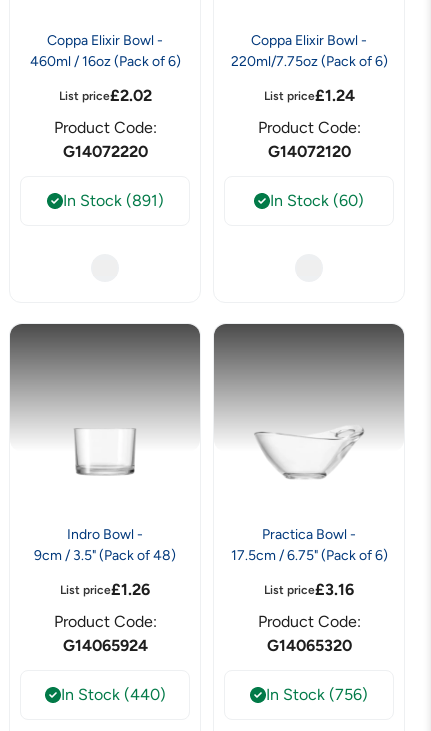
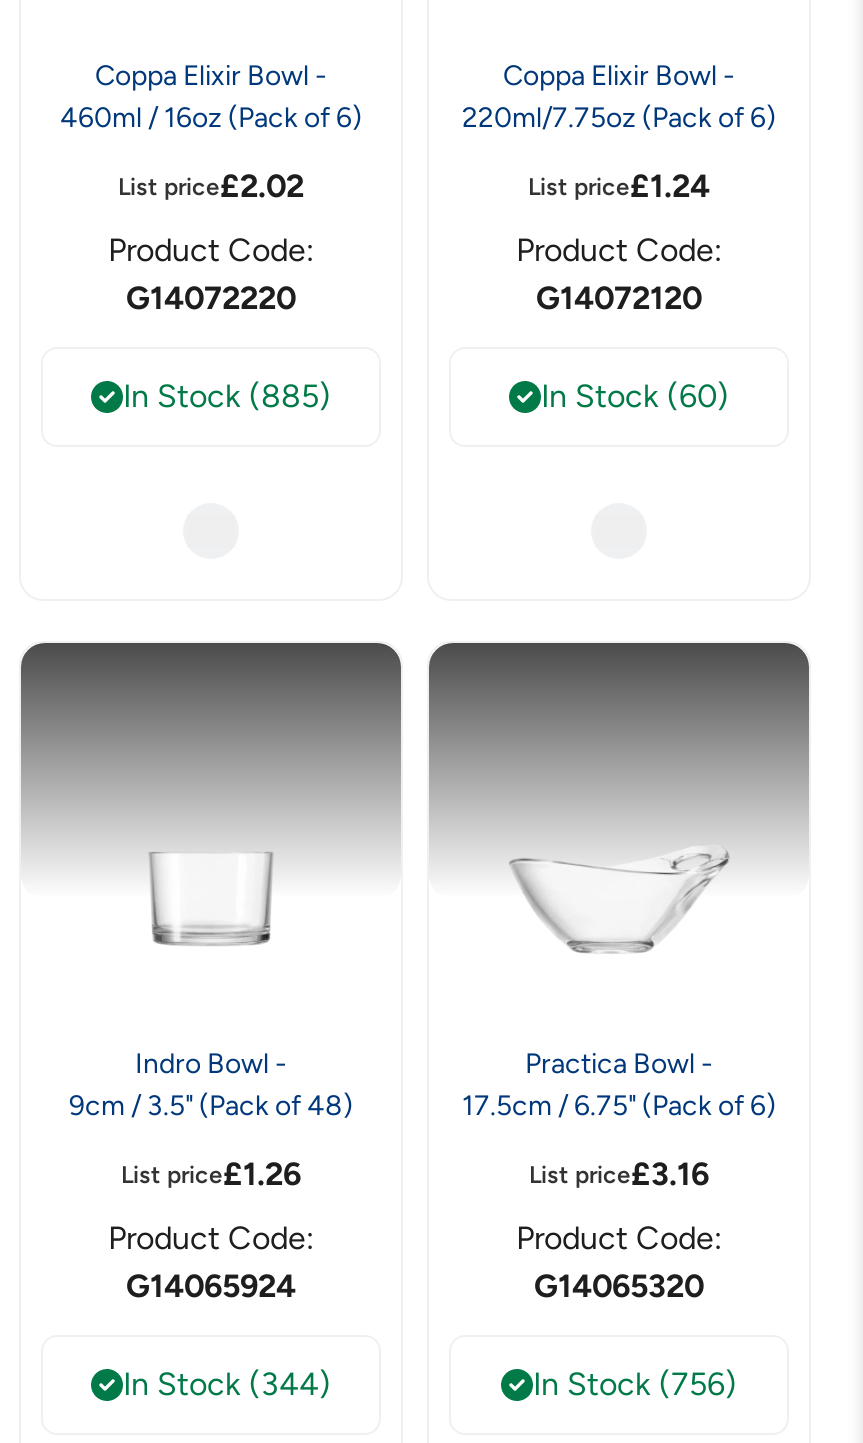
[62,191,163,210] In Stock (891) -> [123,377,331,415] In Stock (885)
[60,685,165,704] In Stock (440) -> [123,1365,331,1403] In Stock (344)

